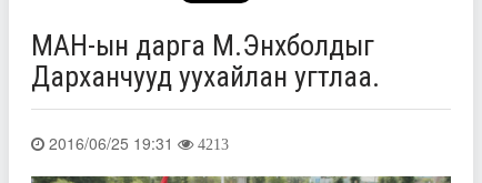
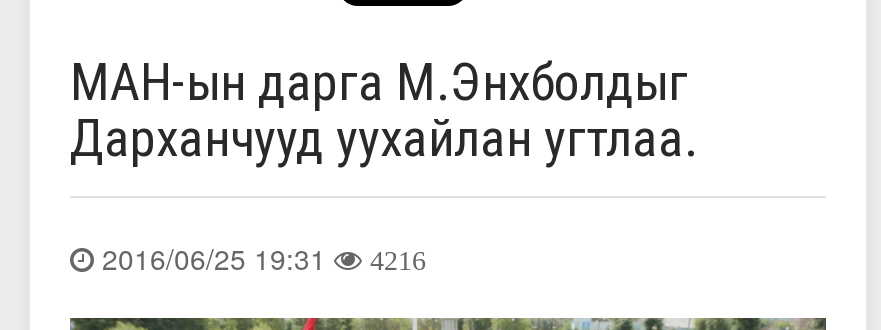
[44,132,229,155] 2016/06/25 19:31 4213 -> [94,239,426,279] 2016/06/25 19:31 4216

